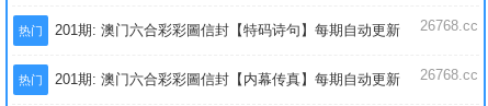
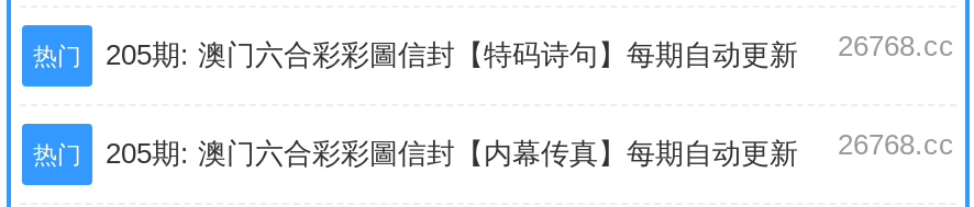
[55,22,400,38] 201期: 澳门六合彩彩圖信封【特码诗句】每期自动更新 -> [106,38,798,71] 205期: 澳门六合彩彩圖信封【特码诗句】每期自动更新
[55,71,400,87] 201期: 澳门六合彩彩圖信封【内幕传真】每期自动更新 -> [106,136,798,169] 205期: 澳门六合彩彩圖信封【内幕传真】每期自动更新

